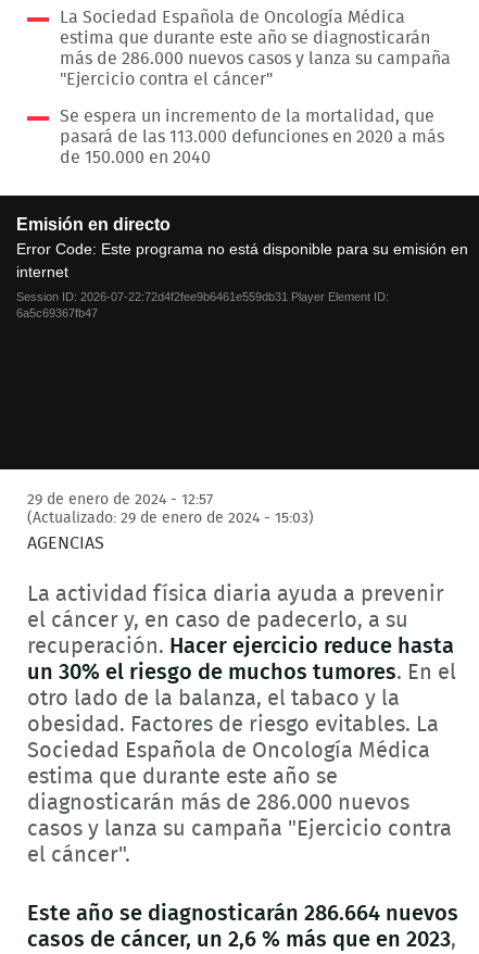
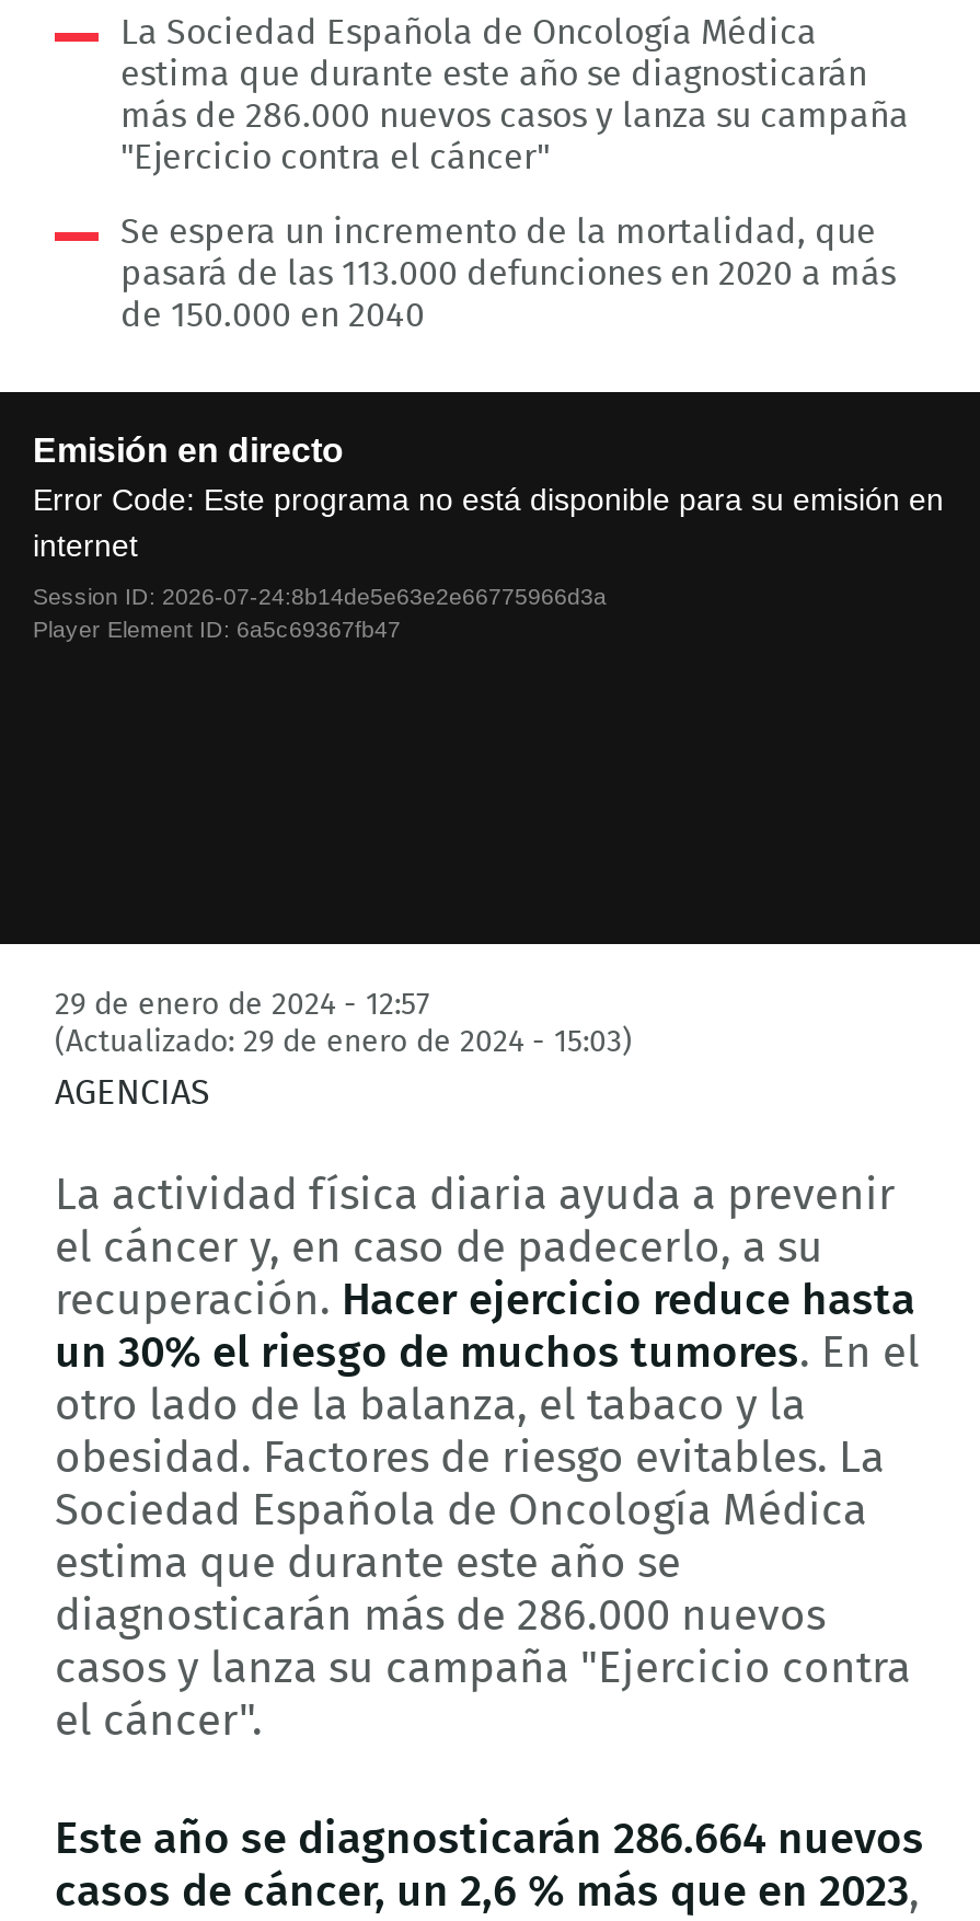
[16,290,389,320] Session ID: 2026-07-22:72d4f2fee9b6461e559db31 Player Element ID: | 6a5c69367fb47 -> [33,583,607,642] Session ID: 2026-07-24:8b14de5e63e2e66775966d3a | Player Element ID: 6a5c69367fb47

